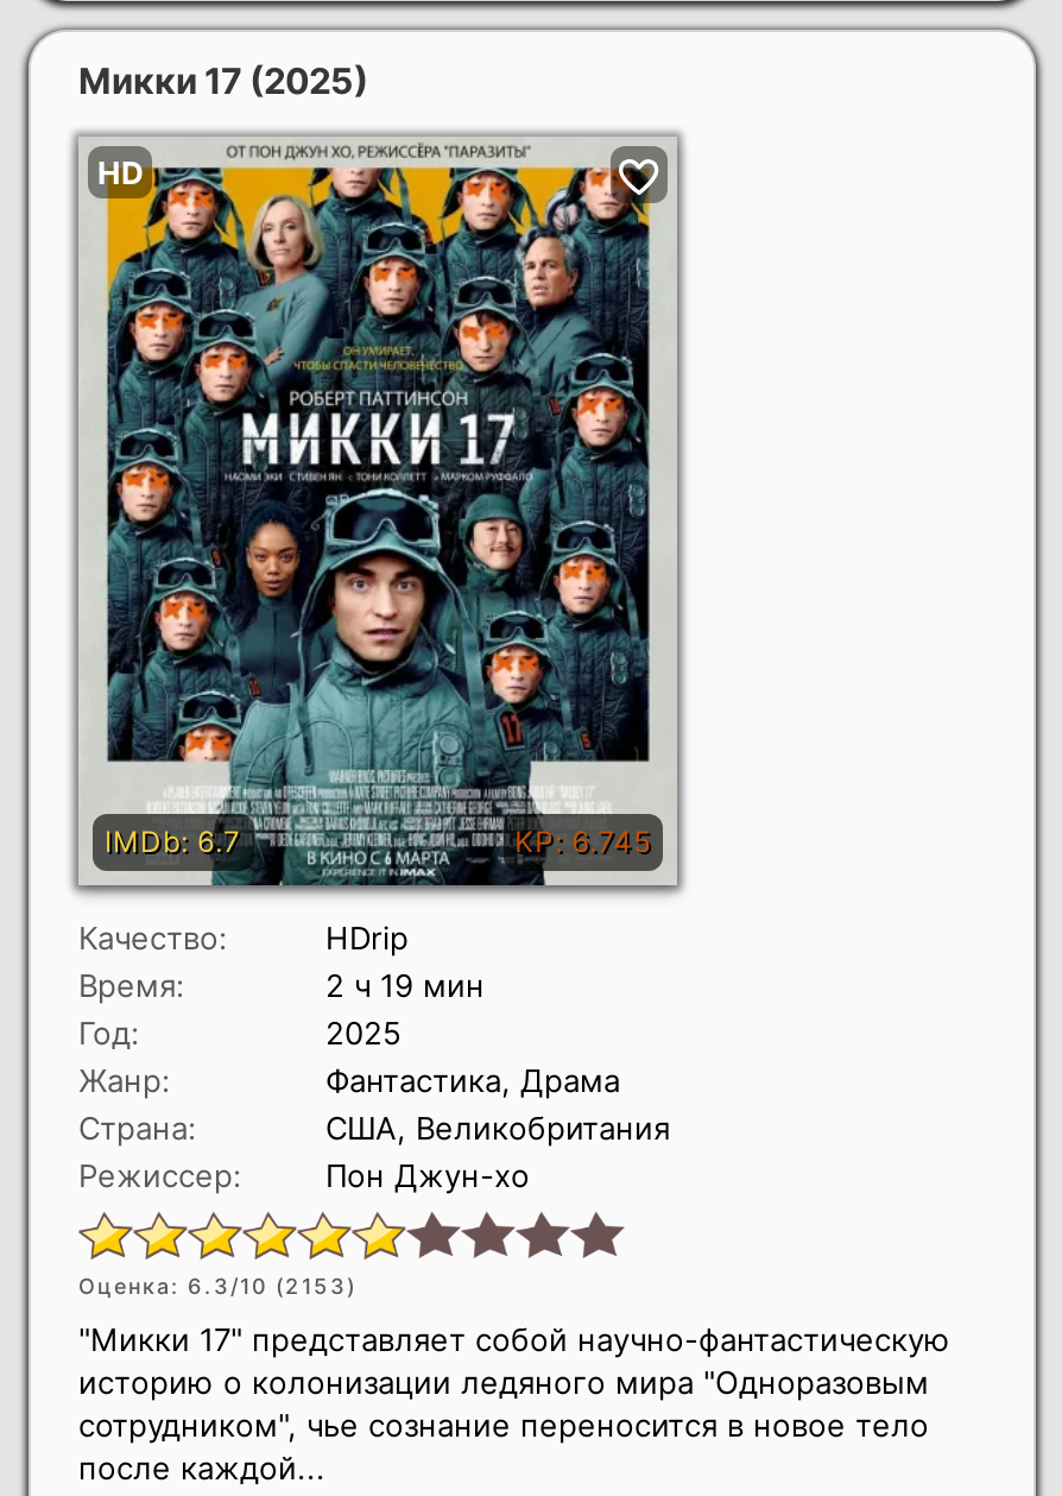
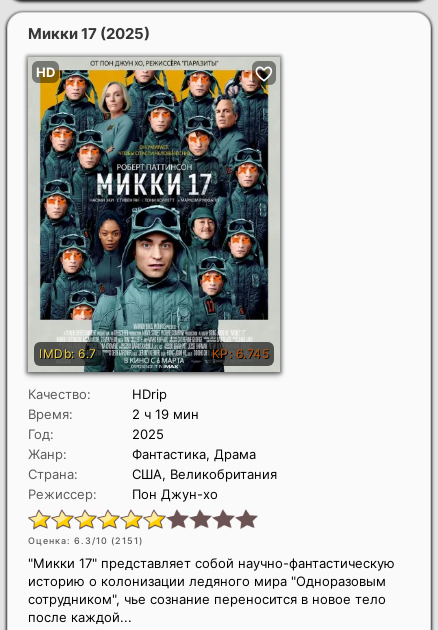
[78,1272,356,1298] Оценка: 6.3/10 (2153) -> [28,535,143,546] Оценка: 6.3/10 (2151)

